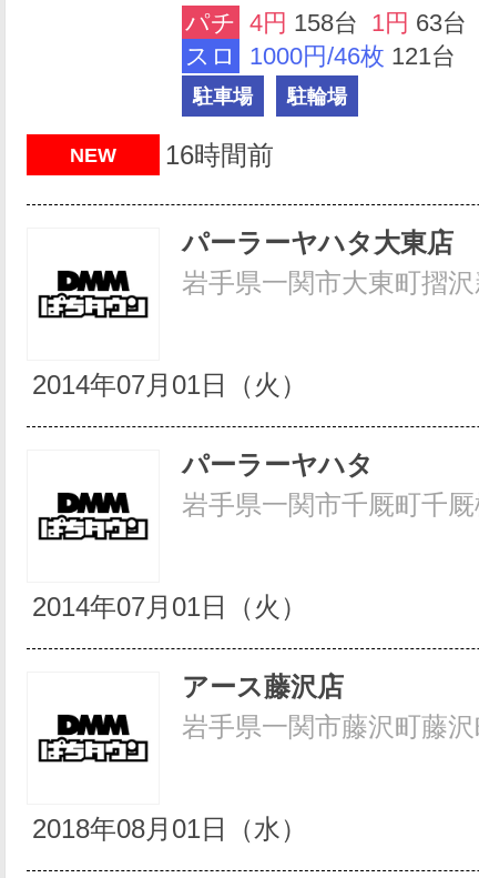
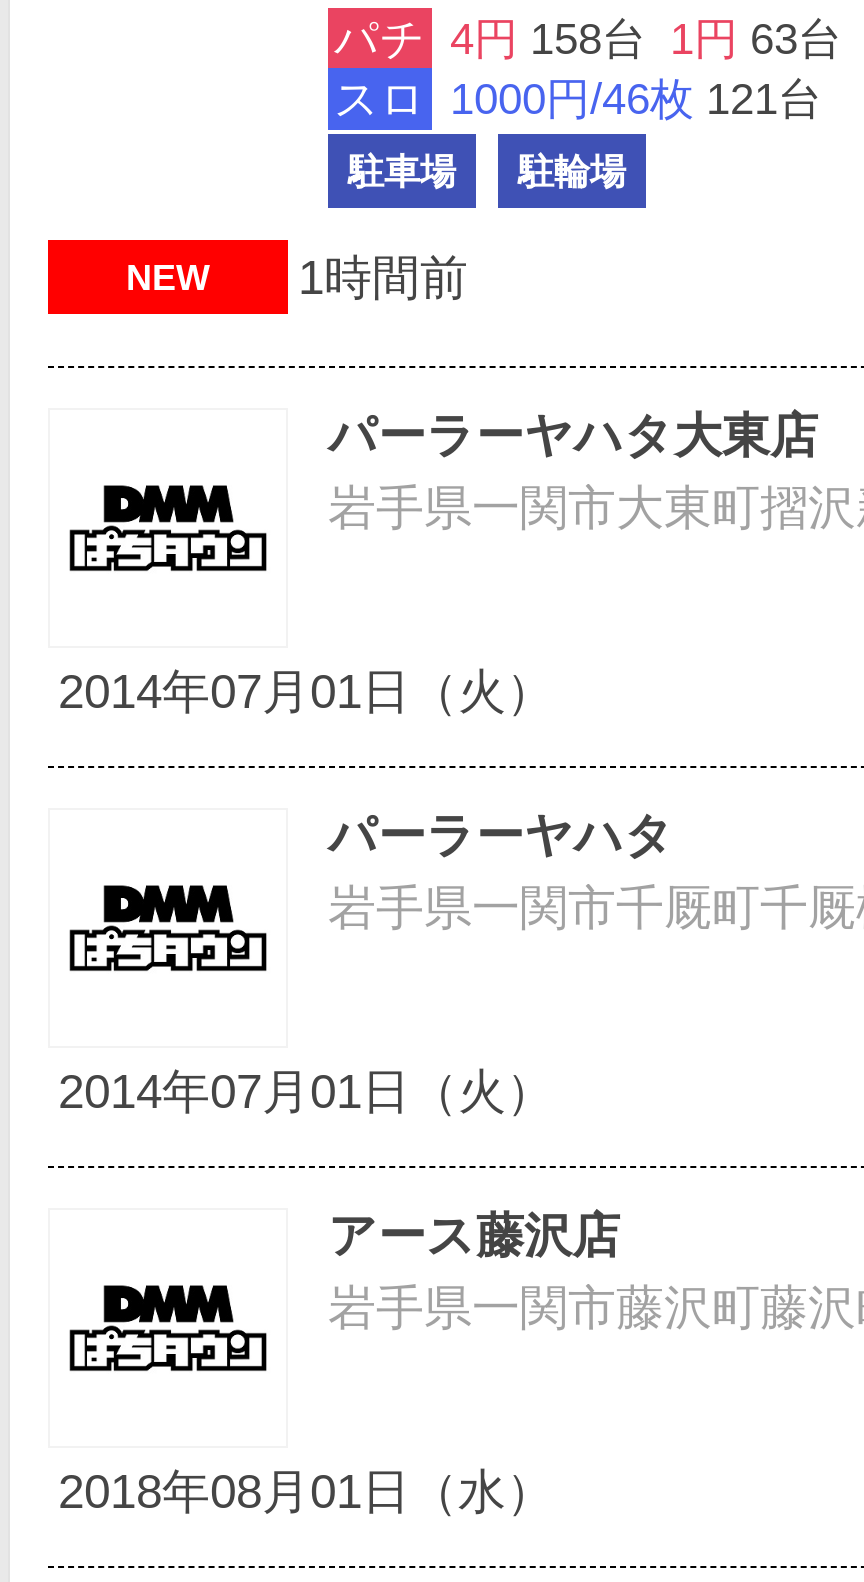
[165,139,274,169] 16時間前 -> [298,249,468,303] 1時間前

